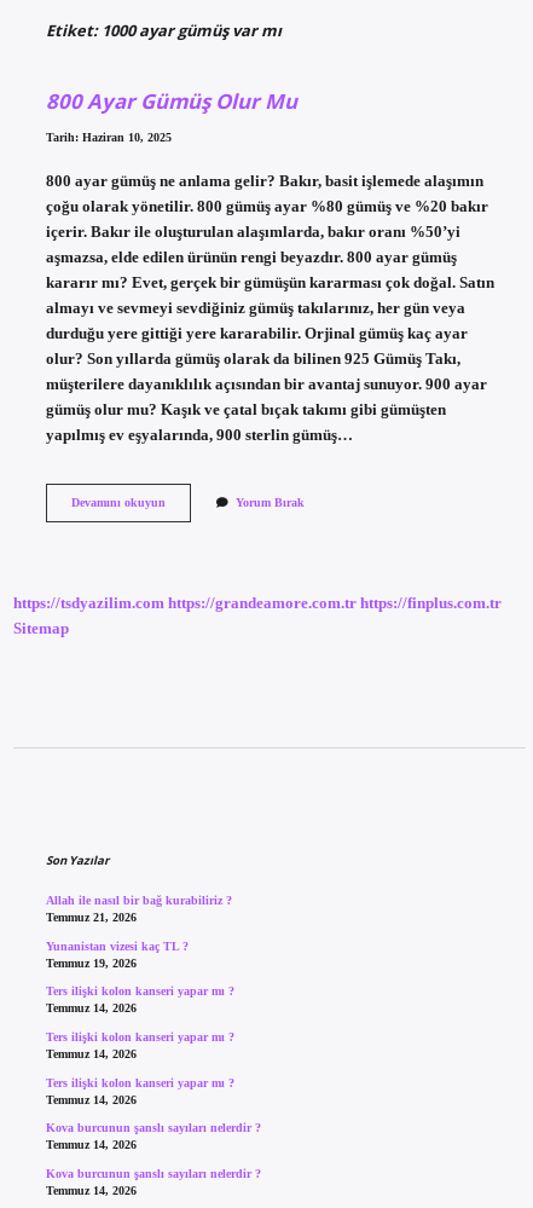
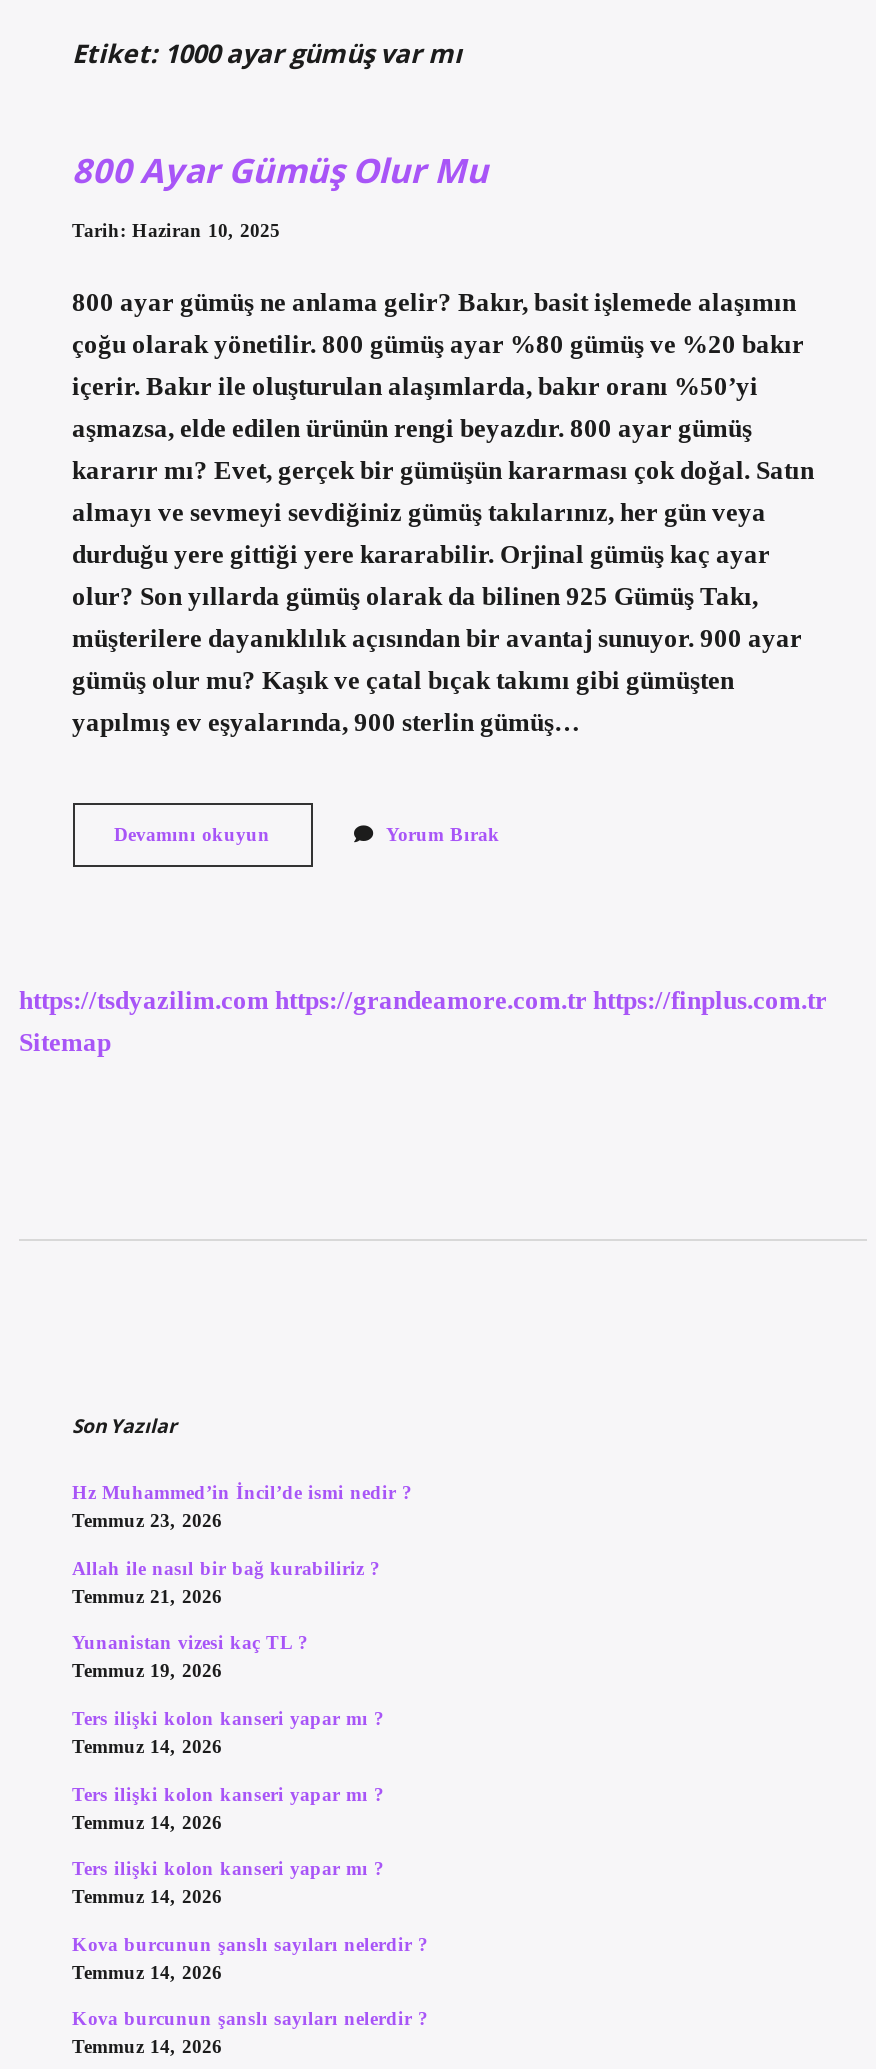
none -> [72,1482,412,1532] Hz Muhammed’in İncil’de ismi nedir ? | Temmuz 23, 2026

